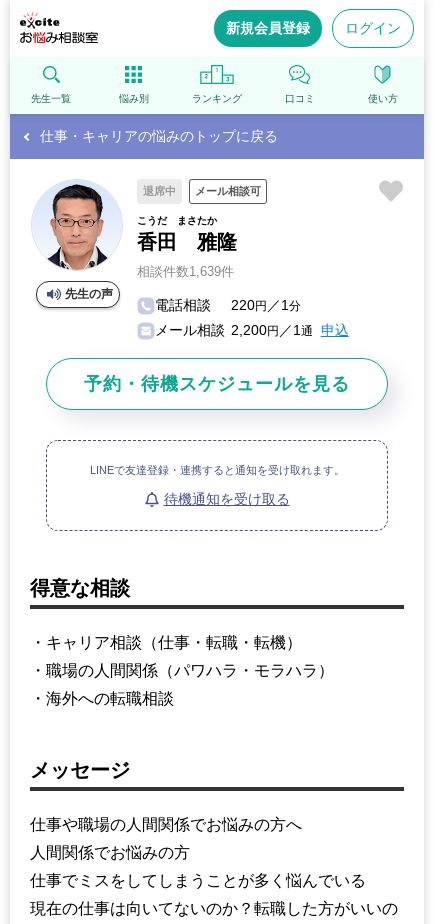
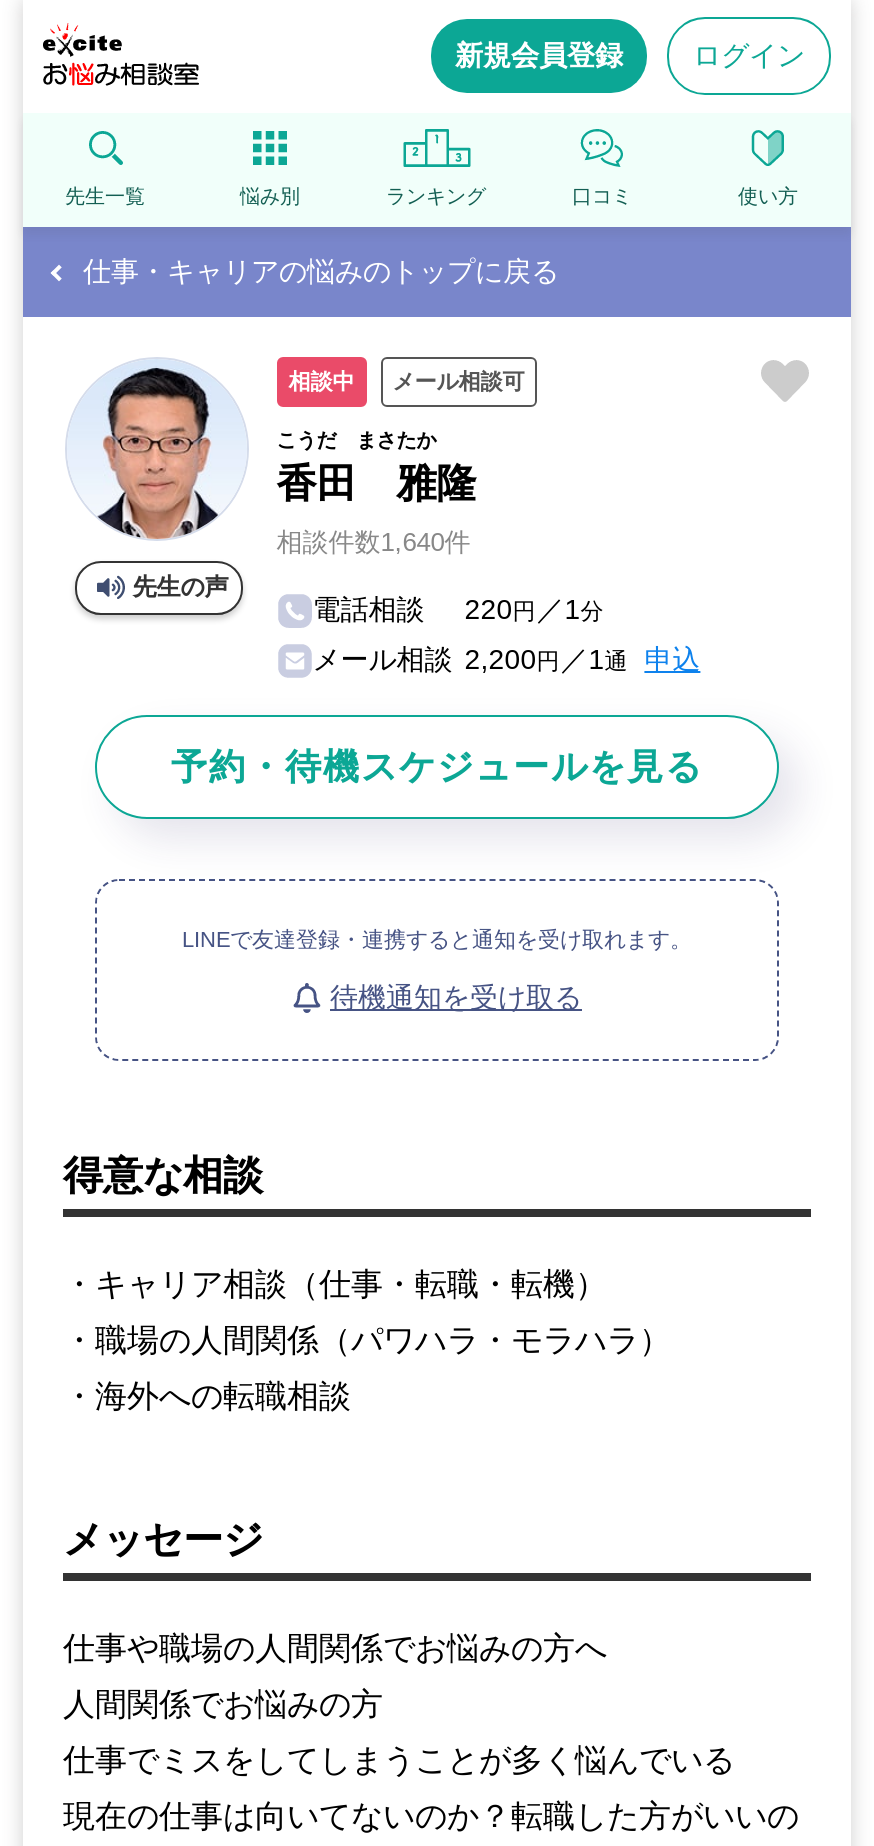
[143,185,176,197] 退席中 -> [288,369,354,393] 相談中
[137,264,234,279] 相談件数1,639件 -> [276,527,470,557] 相談件数1,640件

